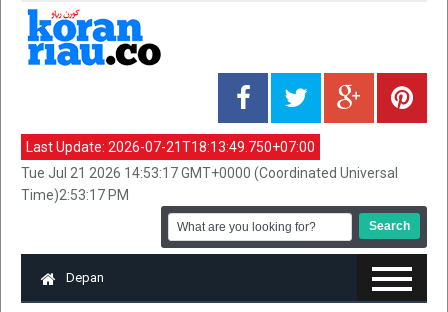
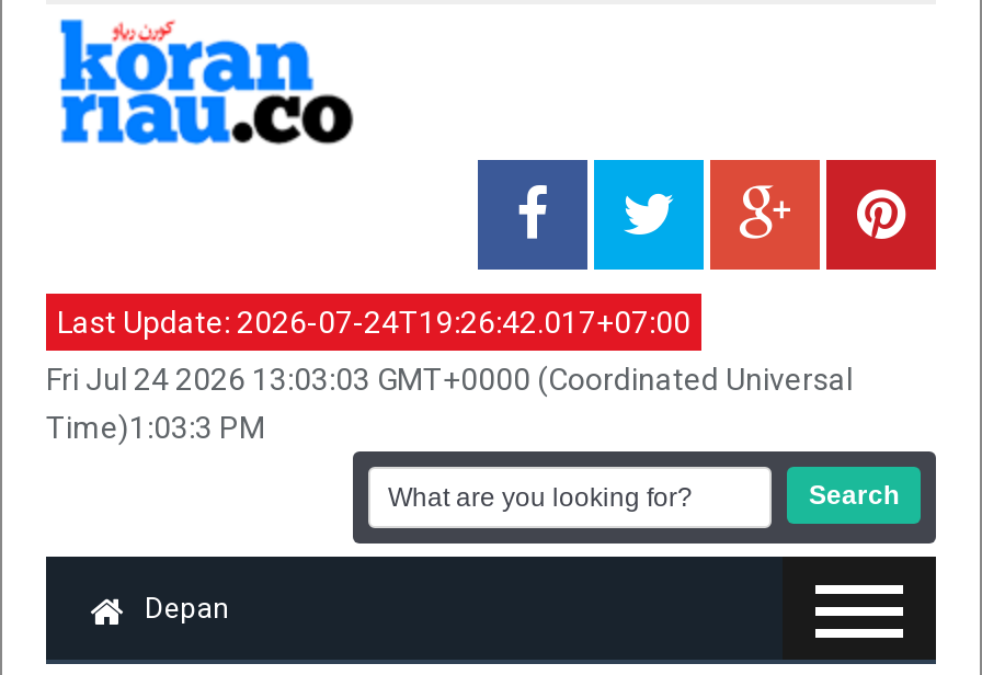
[26,139,315,155] Last Update: 2026-07-21T18:13:49.750+07:00 -> [57,305,690,340] Last Update: 2026-07-24T19:26:42.017+07:00
[21,165,398,181] Tue Jul 21 2026 14:53:17 GMT+0000 (Coordinated Universal -> [46,362,853,397] Fri Jul 24 2026 13:03:03 GMT+0000 (Coordinated Universal
[21,187,129,203] Time)2:53:17 PM -> [46,410,265,445] Time)1:03:3 PM

